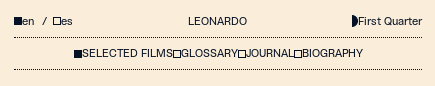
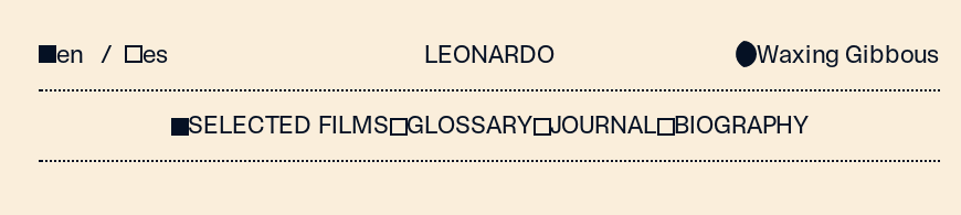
[358,15,422,28] First Quarter -> [757,41,940,69] Waxing Gibbous

